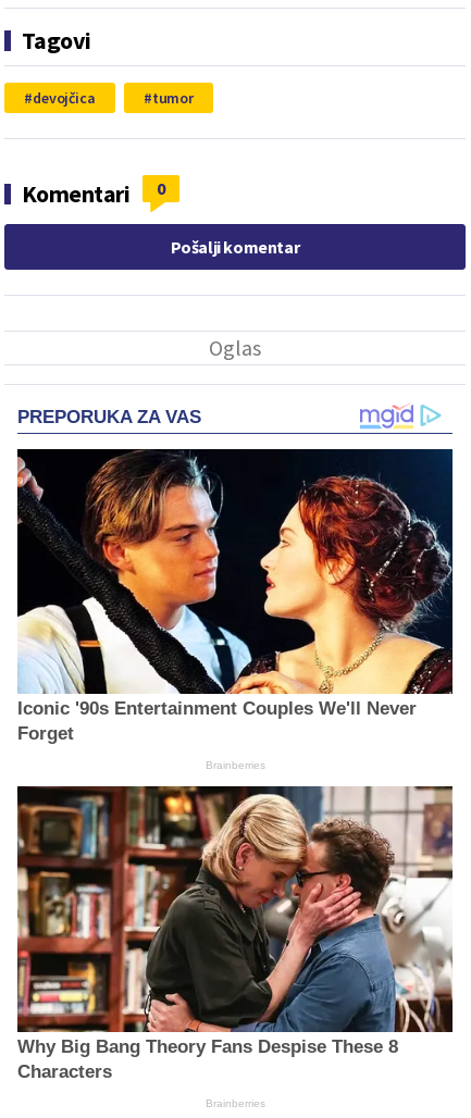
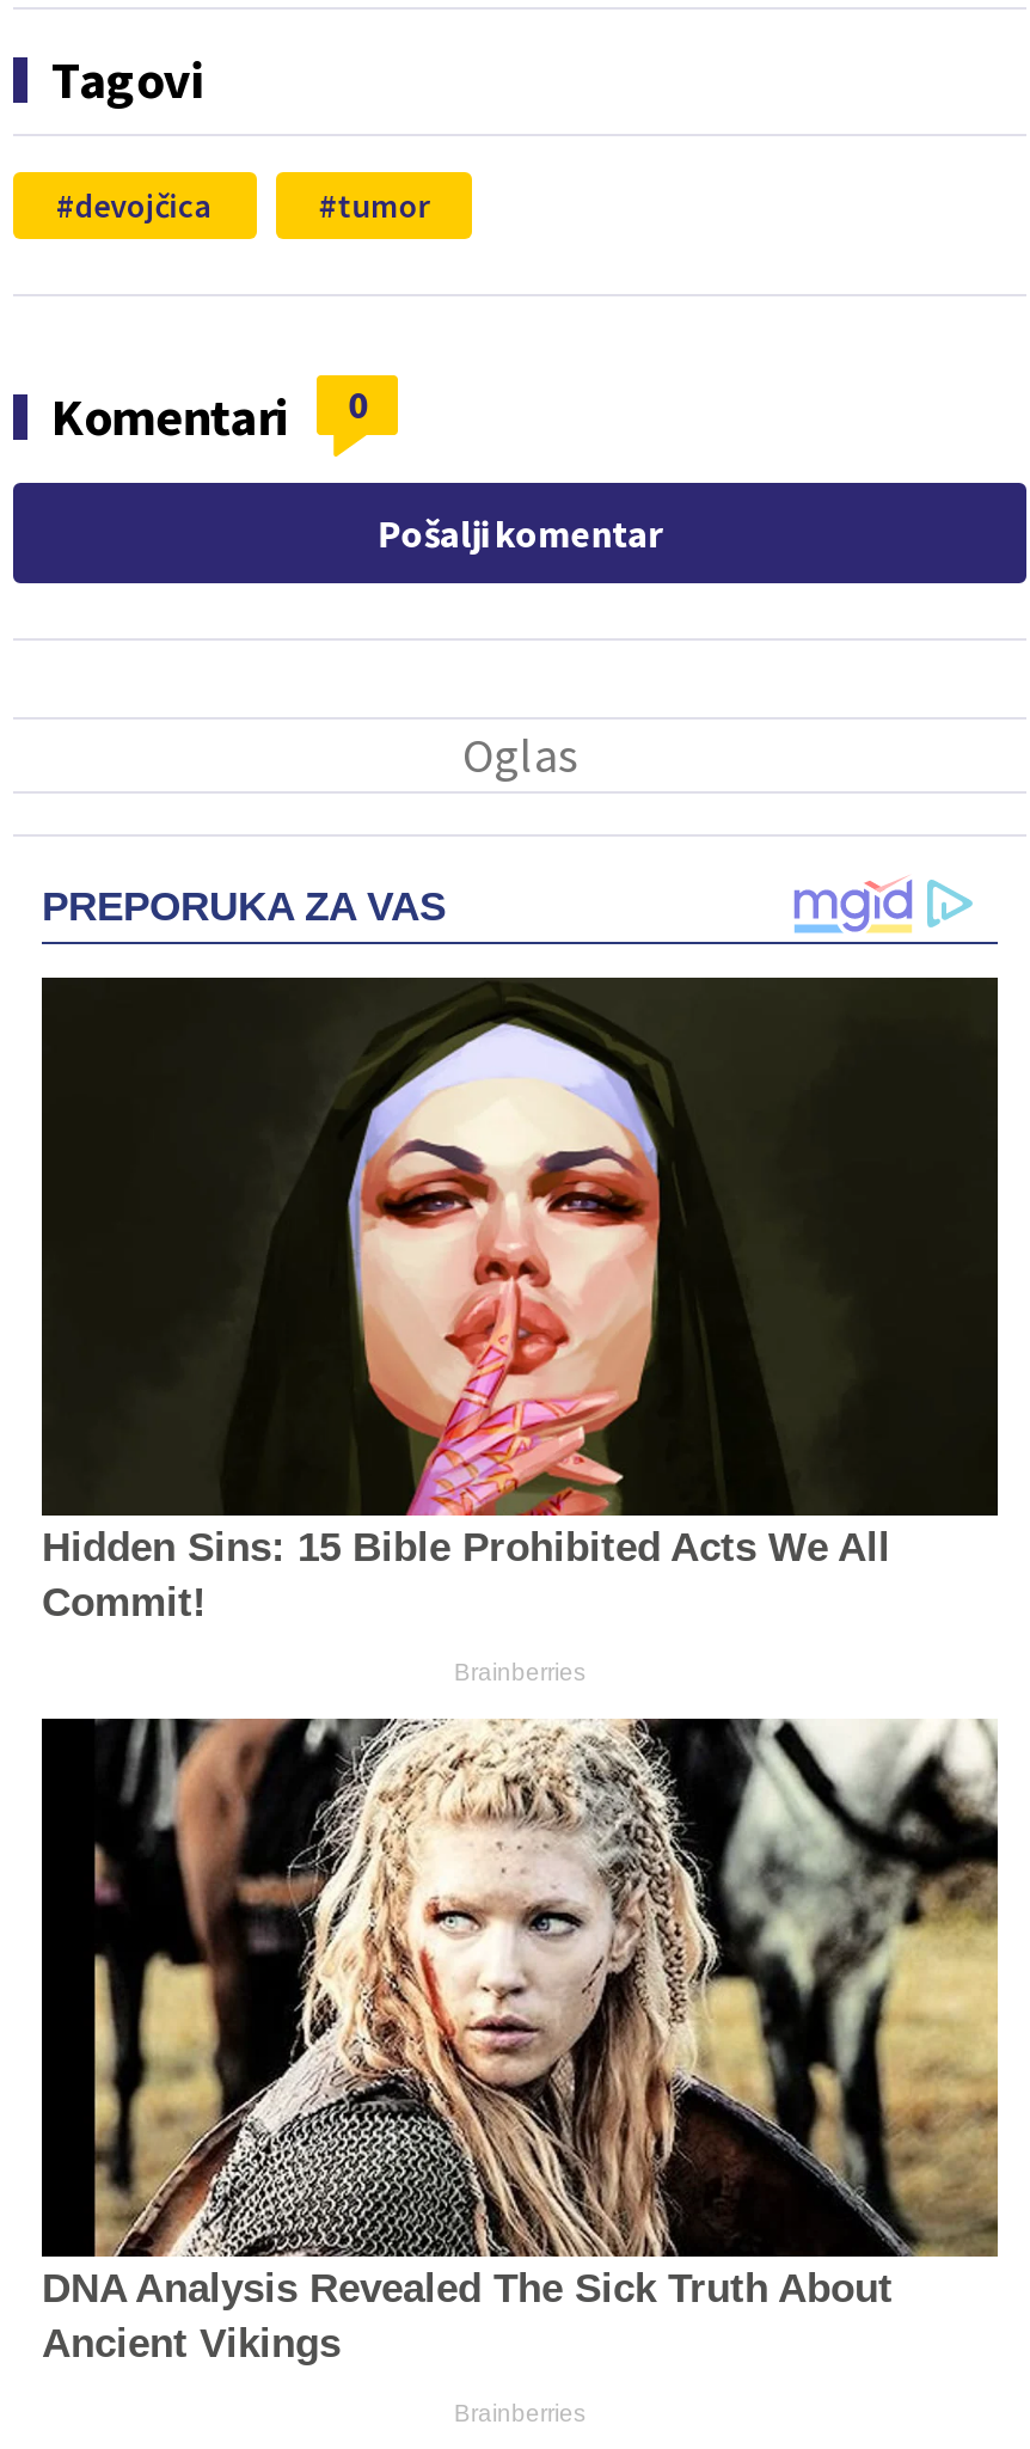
[16,449,453,744] [image] | Iconic '90s Entertainment Couples We'll Never | Forget -> [39,978,998,1626] [image] | Hidden Sins: 15 Bible Prohibited Acts We All | Commit!
[16,785,454,1082] [image] | Why Big Bang Theory Fans Despise These 8 | Characters -> [39,1716,1000,2367] [image] | DNA Analysis Revealed The Sick Truth About | Ancient Vikings

